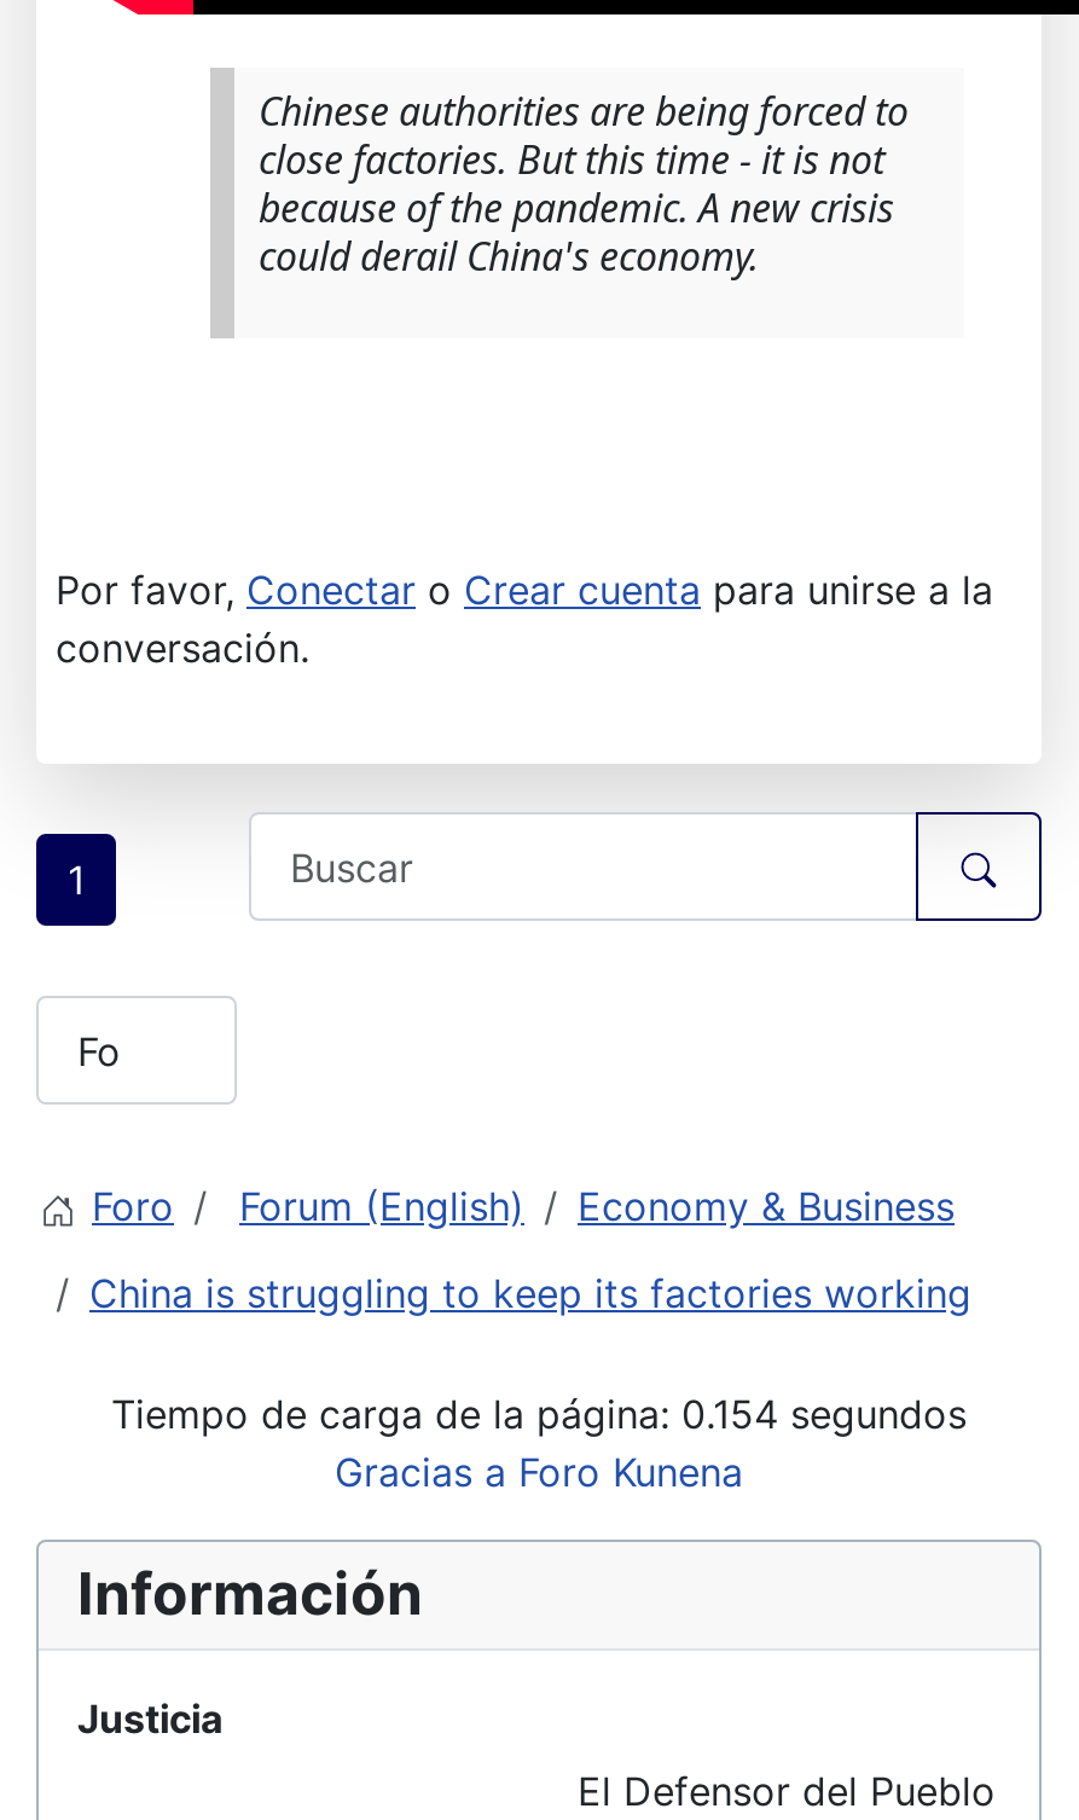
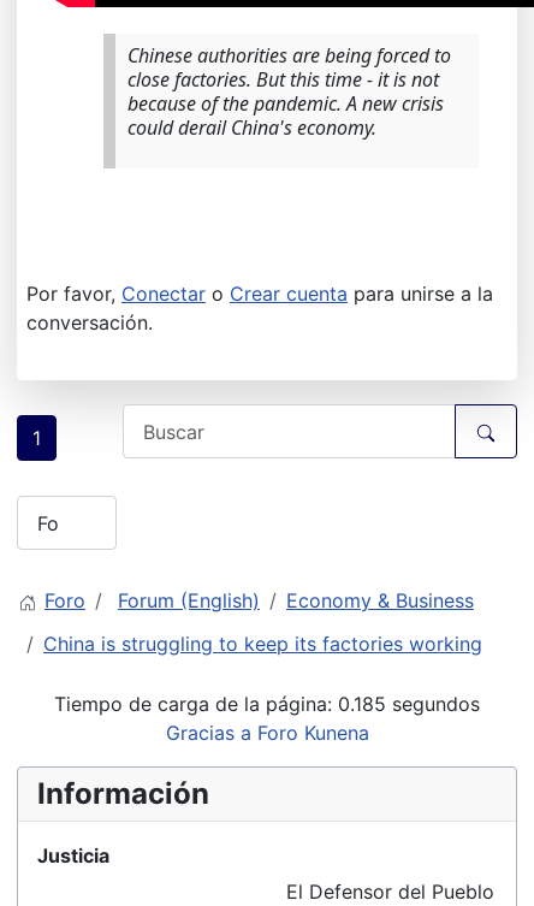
[111,1390,967,1438] Tiempo de carga de la página: 0.154 segundos -> [54,692,480,716] Tiempo de carga de la página: 0.185 segundos

